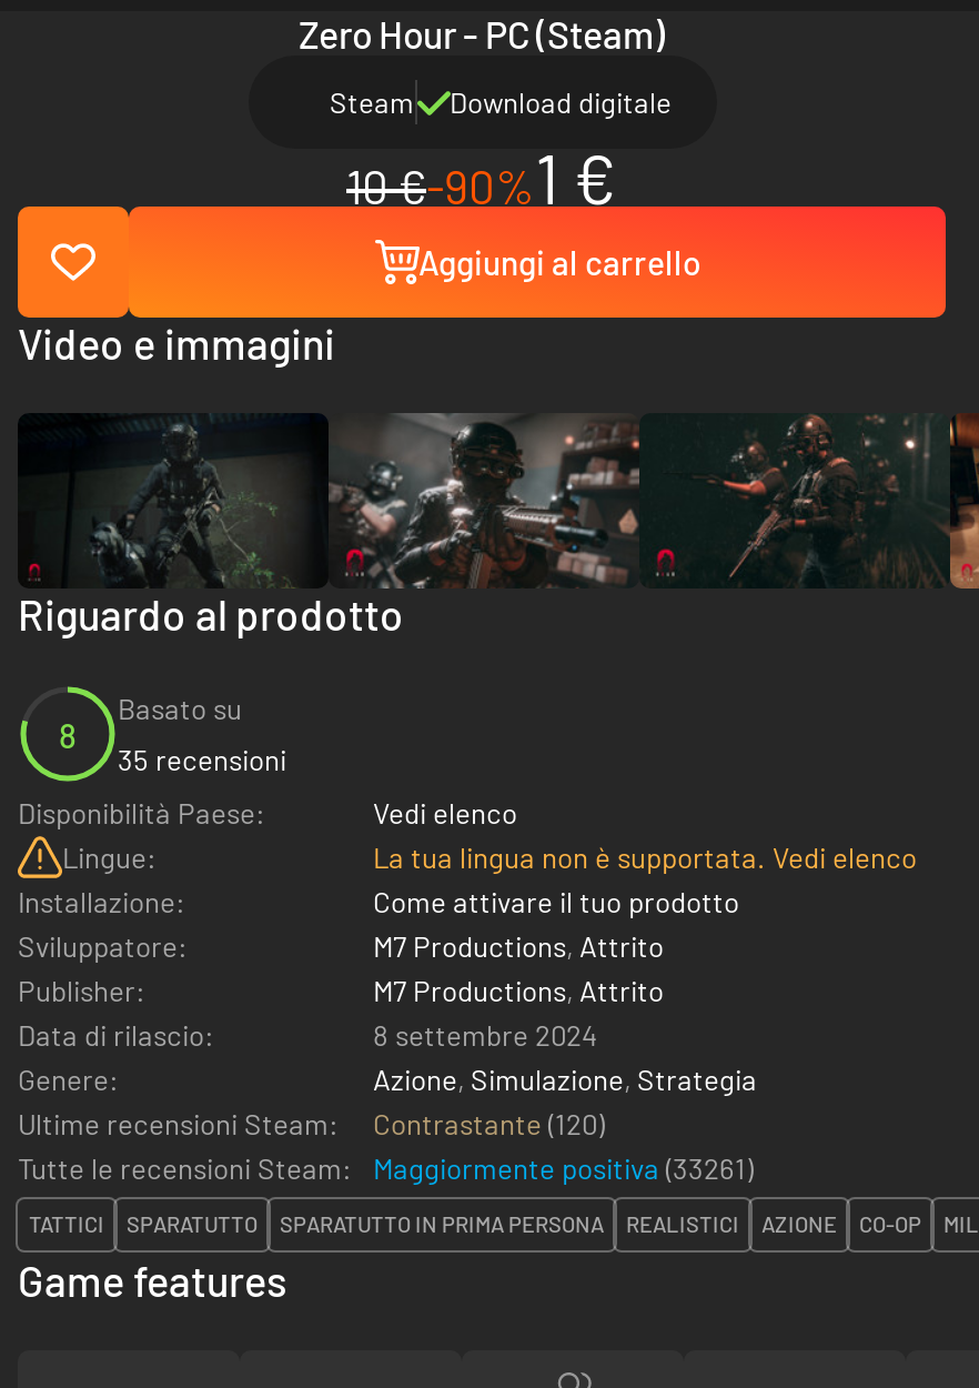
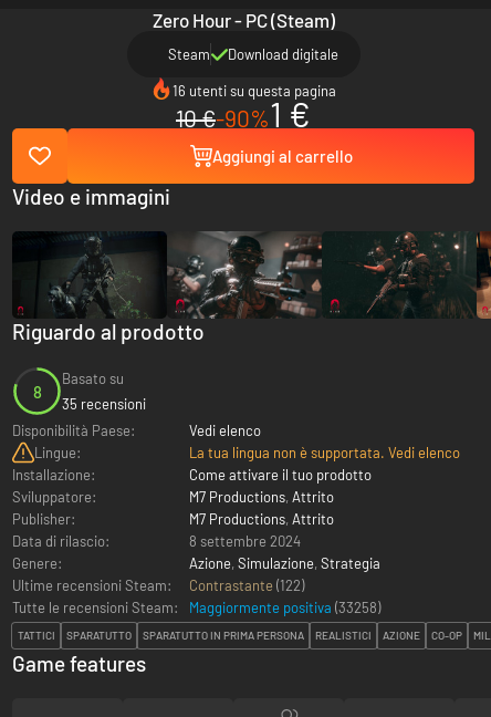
none -> [173,82,336,100] 16 utenti su questa pagina
[373,1105,604,1140] Contrastante (120) -> [189,576,304,594] Contrastante (122)
[373,1149,753,1185] Maggiormente positiva (33261) -> [189,598,380,616] Maggiormente positiva (33258)

